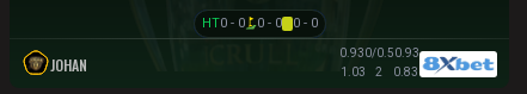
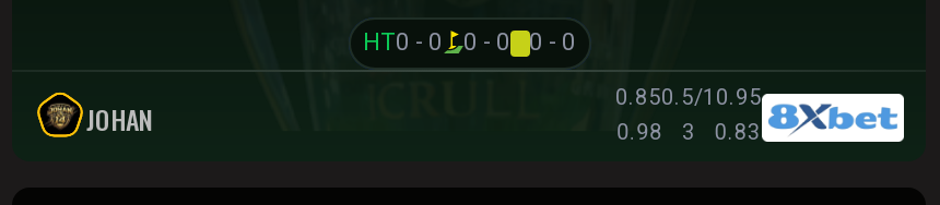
[339,46,419,59] 0.930/0.5 0.93 -> [615,84,762,108] 0.850.5/1 0.95
[340,65,365,78] 1.03 -> [617,119,663,143] 0.98
[376,65,383,78] 2 -> [682,119,695,143] 3

